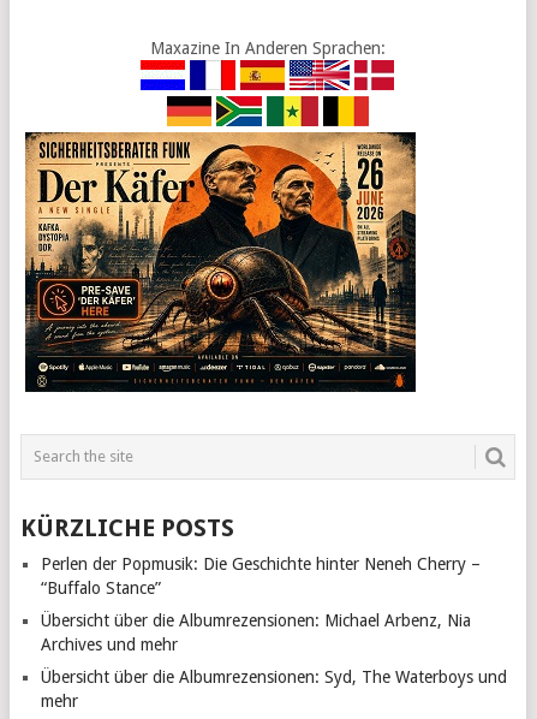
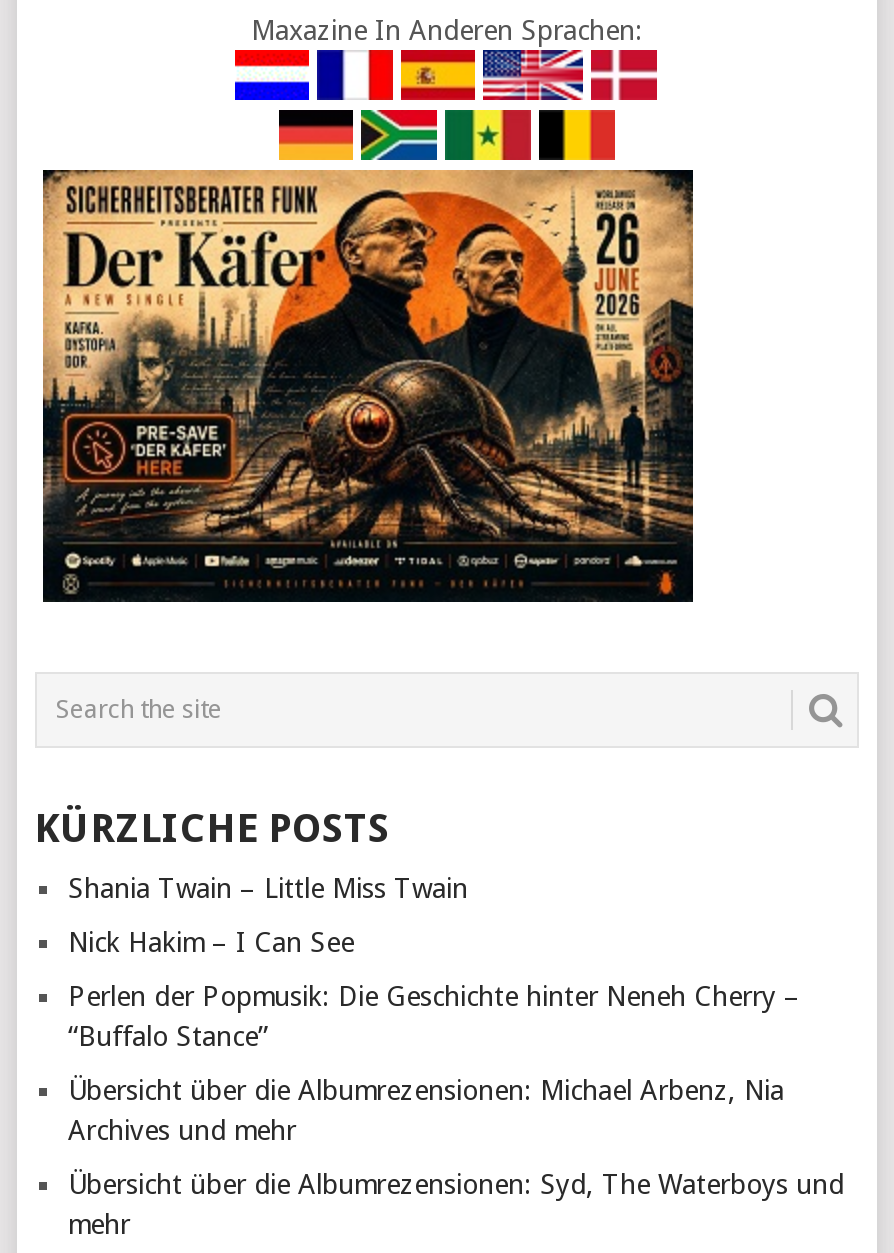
none -> [68,872,468,958] Shania Twain – Little Miss Twain | Nick Hakim – I Can See

